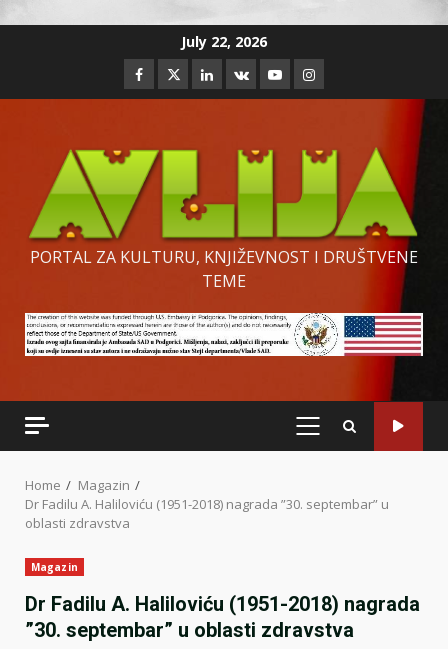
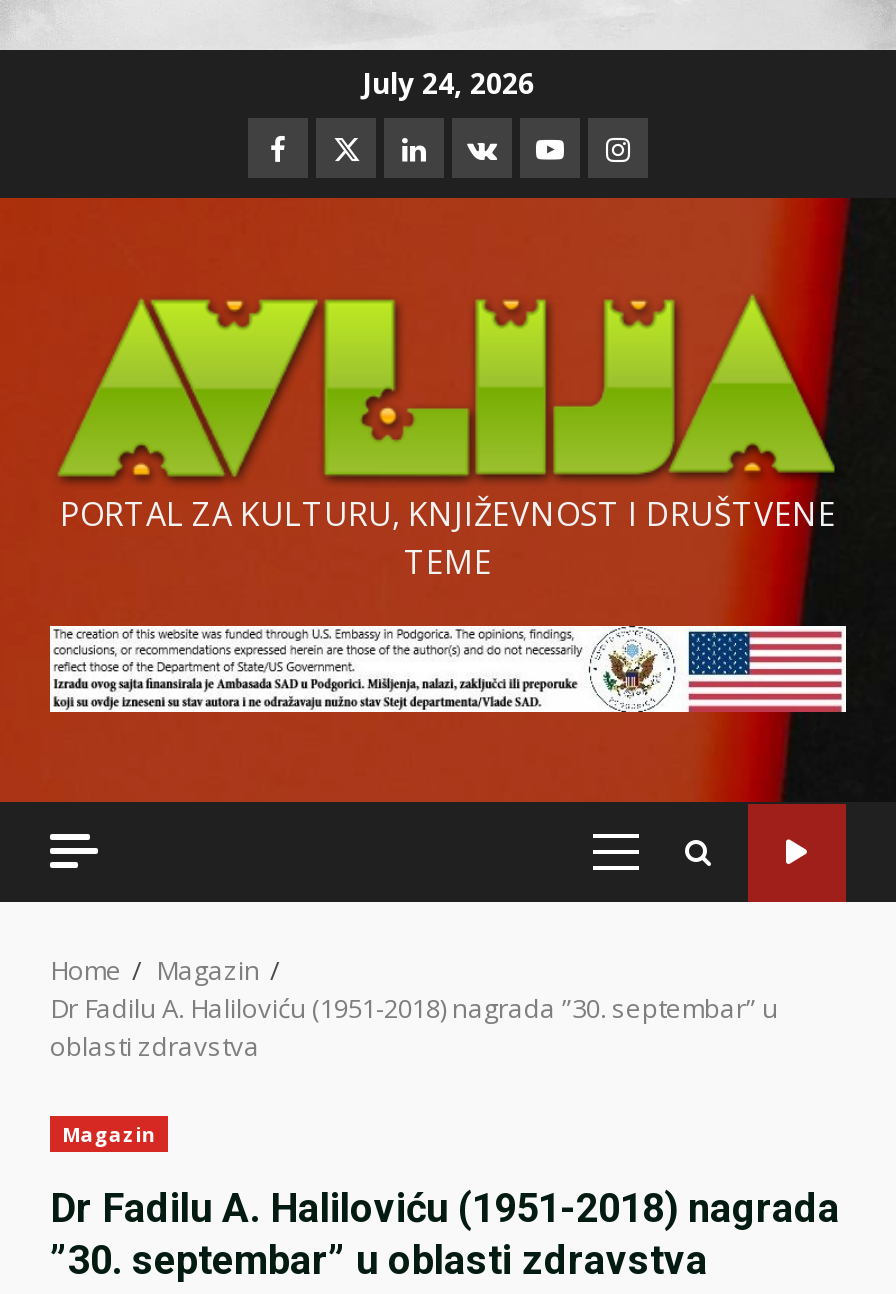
[181,32,267,51] July 22, 2026 -> [362,64,534,102] July 24, 2026

